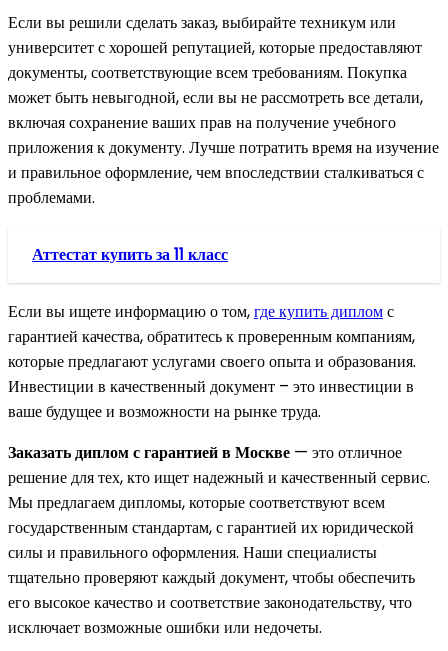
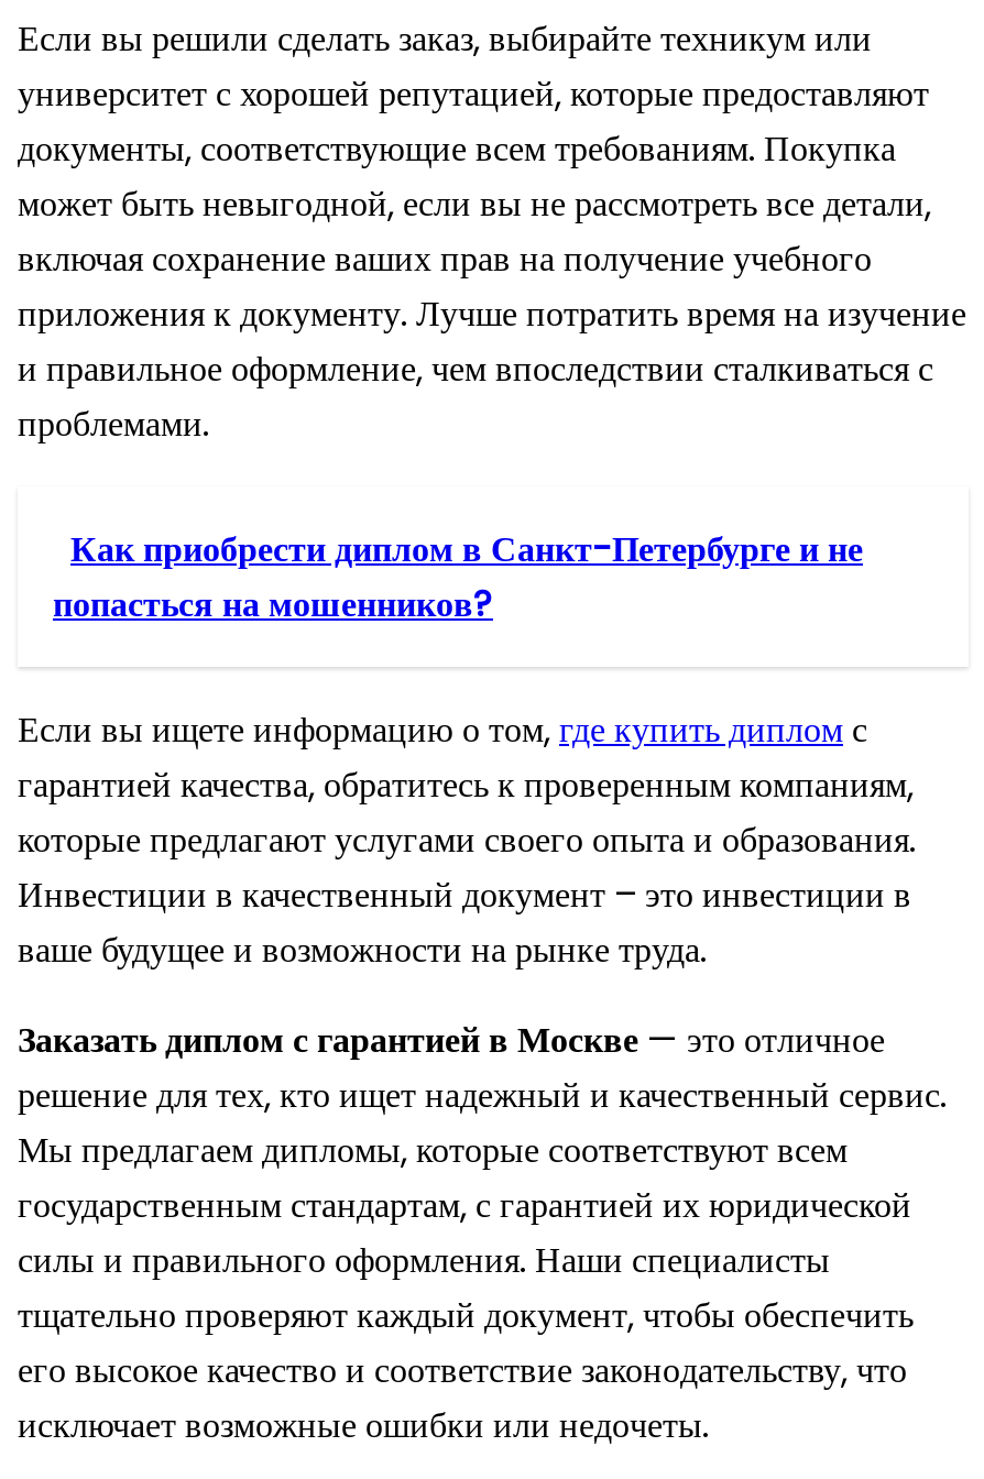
[32,242,228,265] Аттестат купить за 11 класс -> [53,523,863,628] Как приобрести диплом в Санкт-Петербурге и не | попасться на мошенников?

